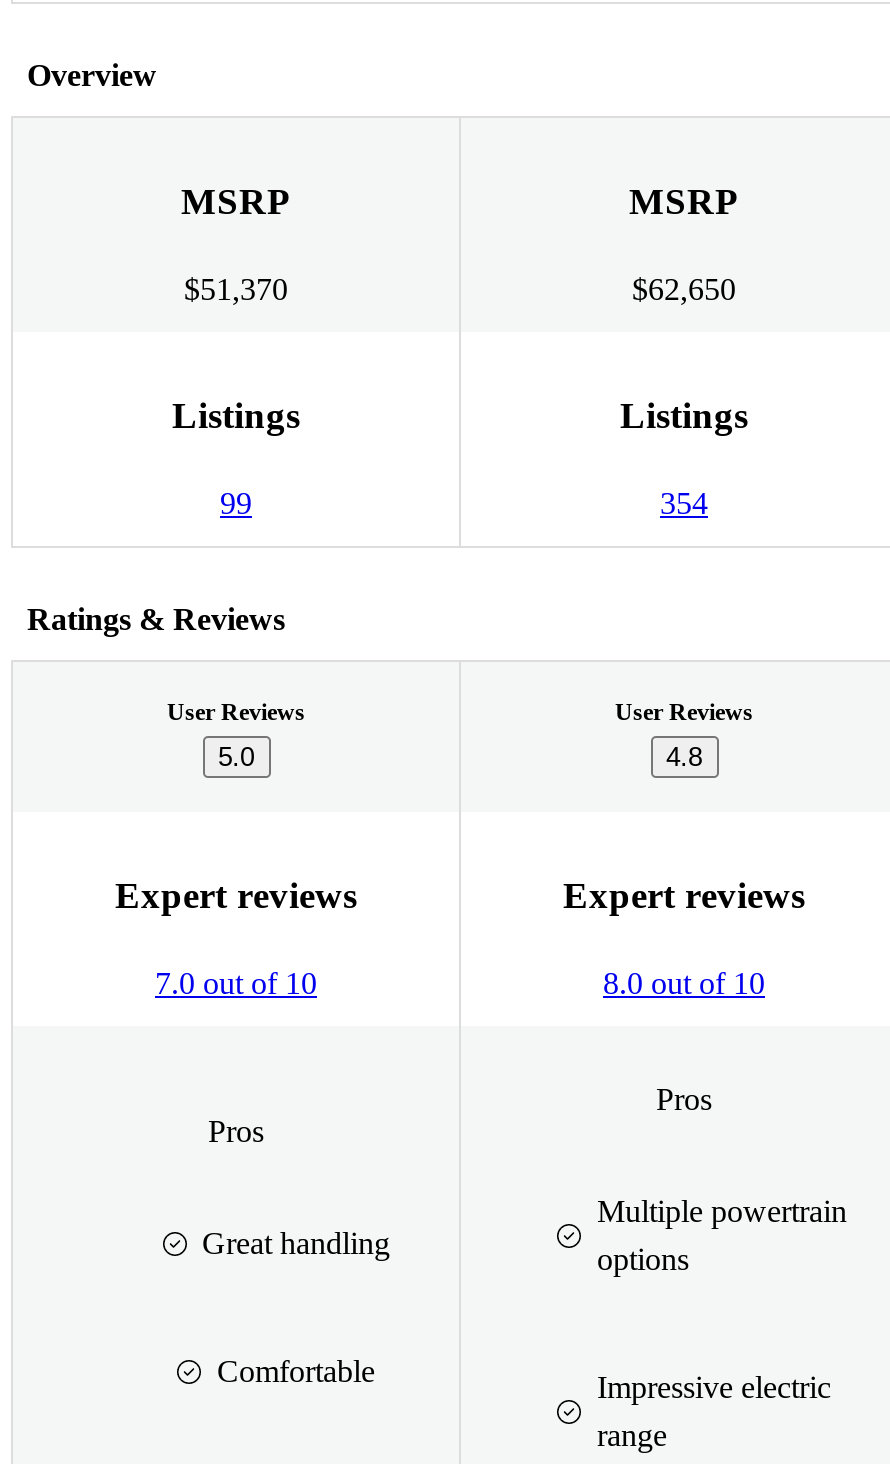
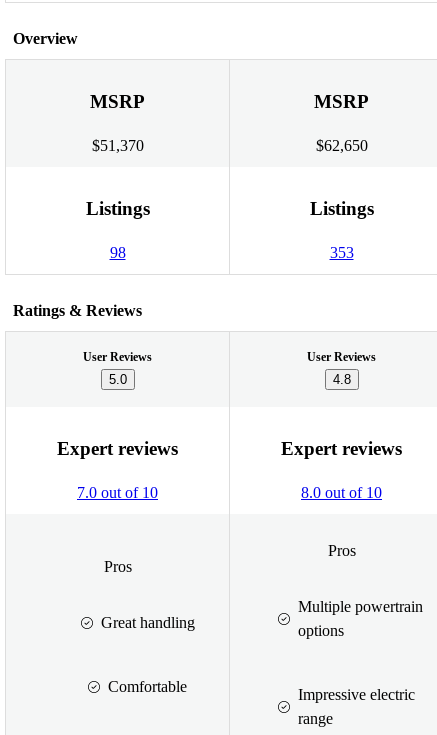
[220,487,252,521] 99 -> [109,244,125,261] 98
[660,487,708,521] 354 -> [329,244,353,261] 353

